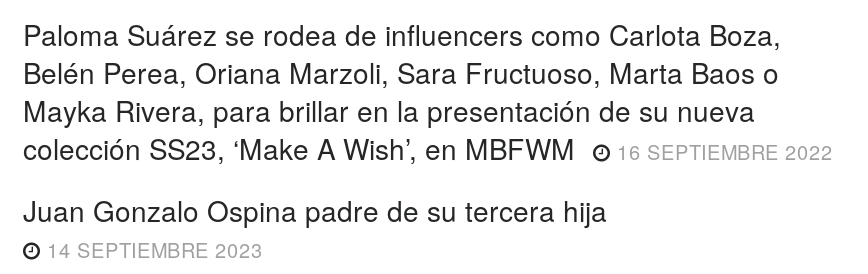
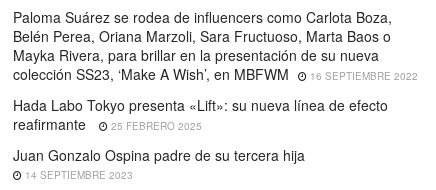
none -> [13,95,388,134] Hada Labo Tokyo presenta «Lift»: su nueva línea de efecto | reafirmante | 25 FEBRERO 2025

